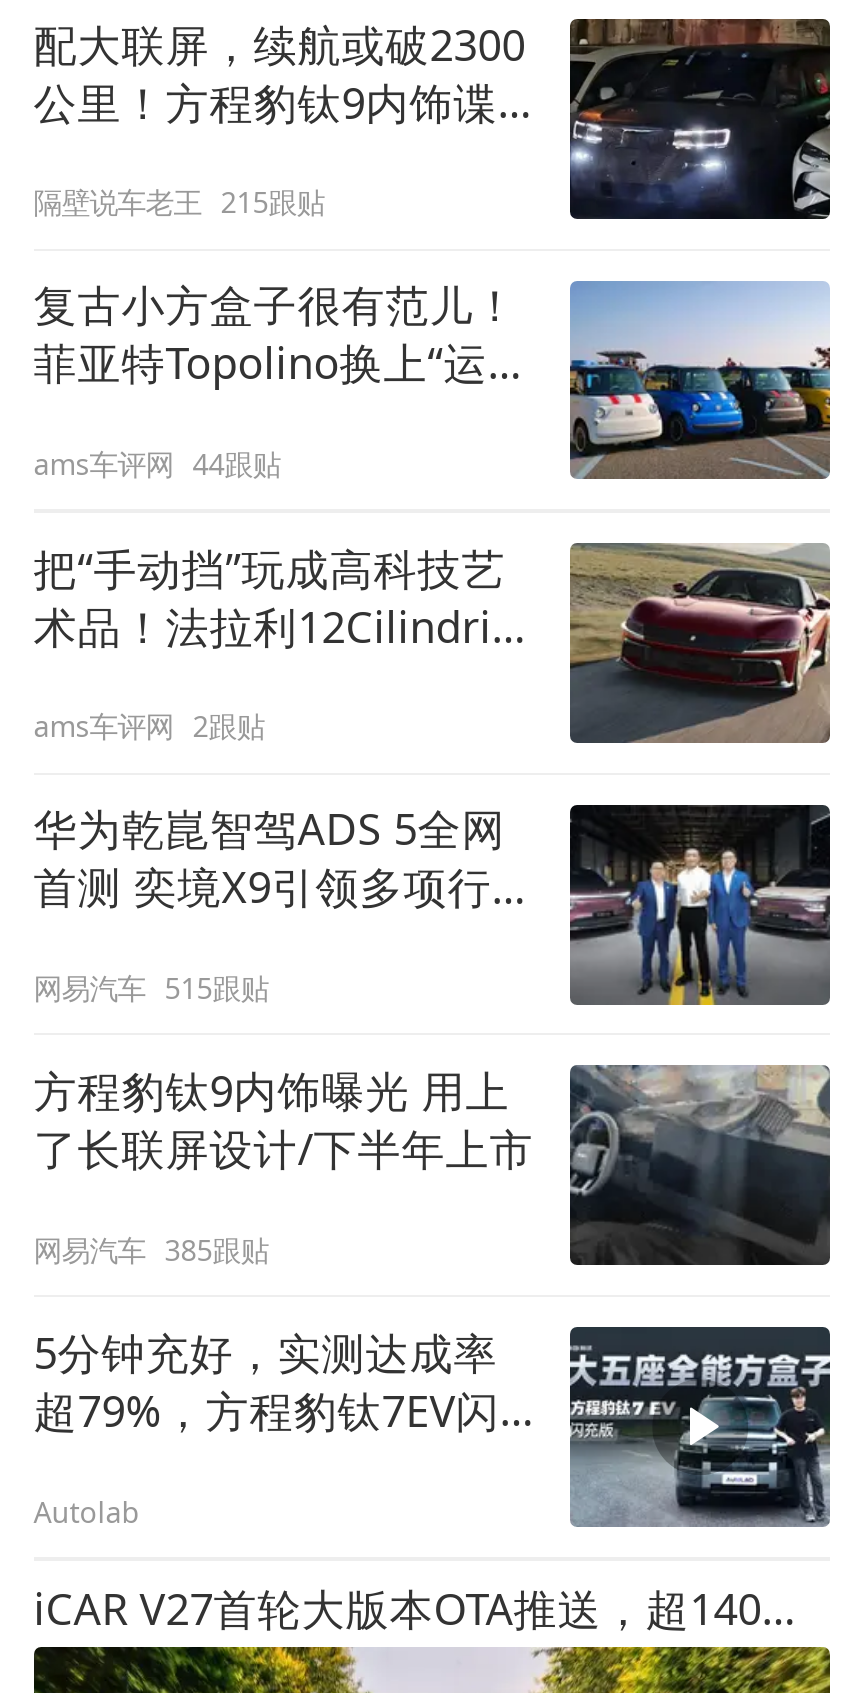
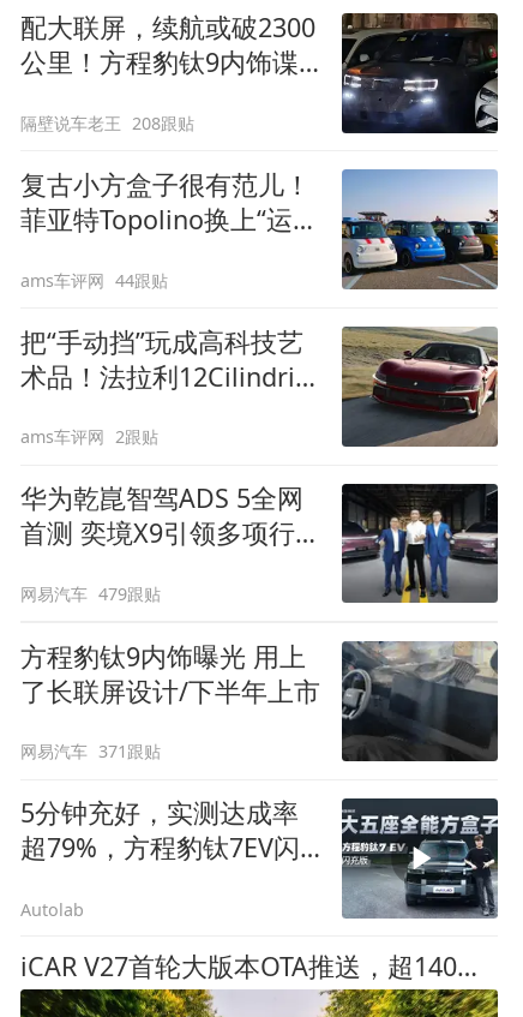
[33,183,325,221] 隔壁说车老王 215跟贴 -> [20,112,195,134] 隔壁说车老王 208跟贴
[33,968,269,1006] 网易汽车 515跟贴 -> [20,582,161,605] 网易汽车 479跟贴
[33,1230,269,1268] 网易汽车 385跟贴 -> [20,740,161,763] 网易汽车 371跟贴

